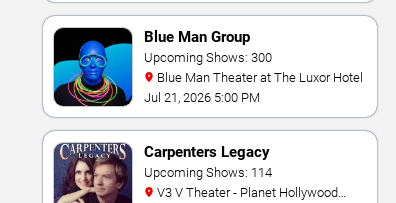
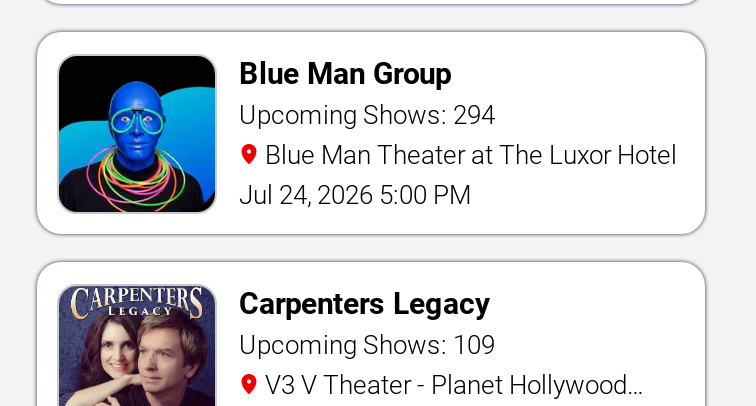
[144,50,272,65] Upcoming Shows: 300 -> [239,100,495,130] Upcoming Shows: 294
[144,90,260,105] Jul 21, 2026 5:00 PM -> [239,180,471,210] Jul 24, 2026 5:00 PM
[144,165,272,180] Upcoming Shows: 114 -> [239,330,495,360] Upcoming Shows: 109

